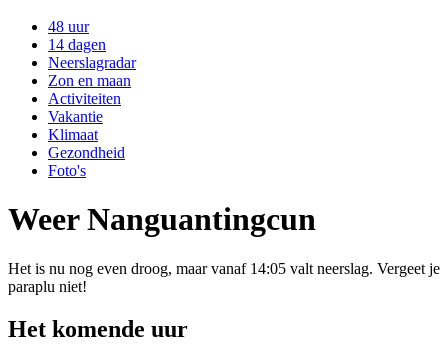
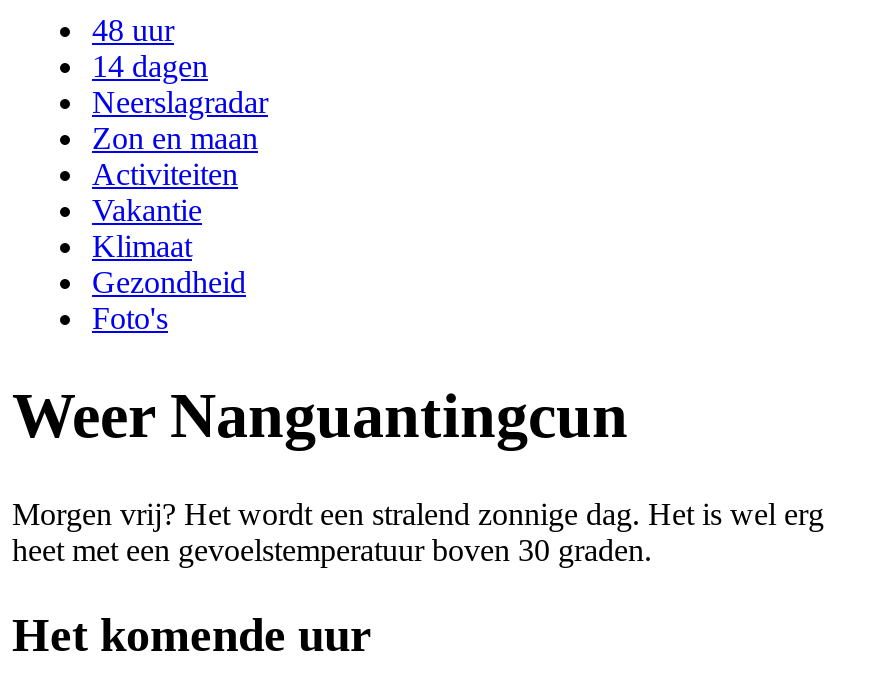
[8,260,440,295] Het is nu nog even droog, maar vanaf 14:05 valt neerslag. Vergeet je | paraplu niet! -> [12,497,824,567] Morgen vrij? Het wordt een stralend zonnige dag. Het is wel erg | heet met een gevoelstemperatuur boven 30 graden.

